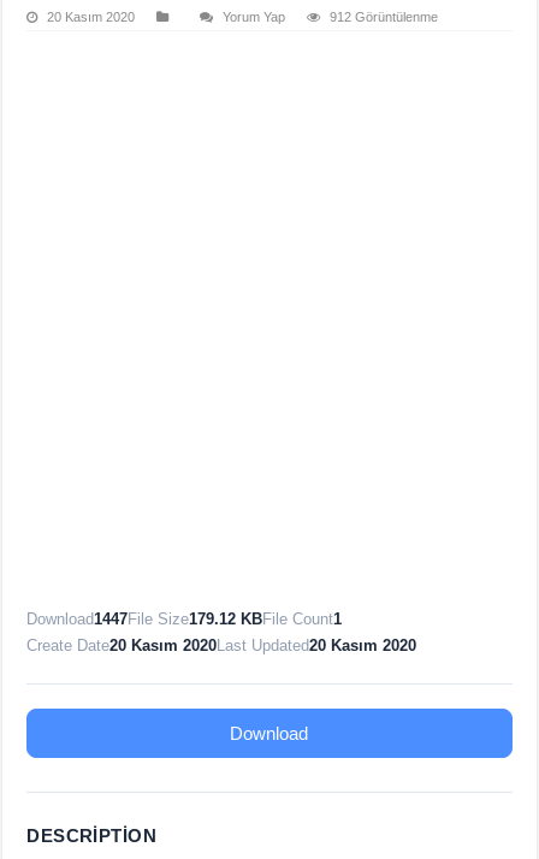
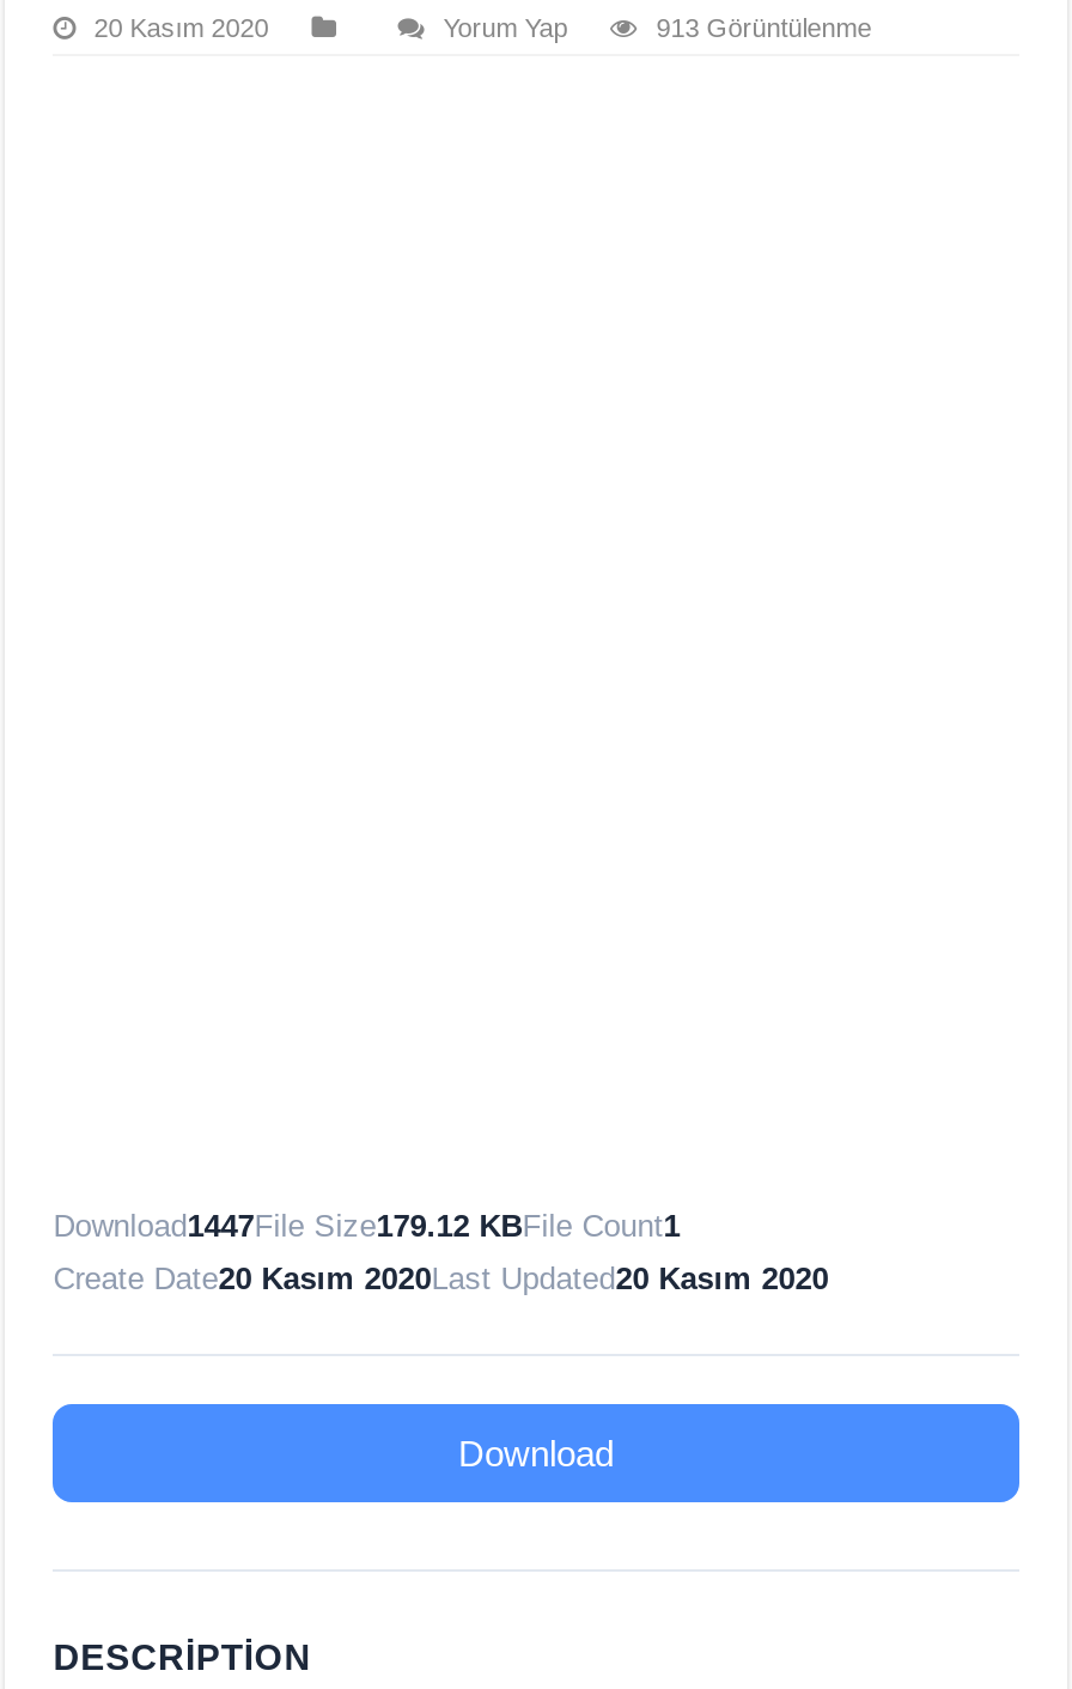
[330,9,438,24] 912 Görüntülenme -> [656,12,871,41] 913 Görüntülenme

